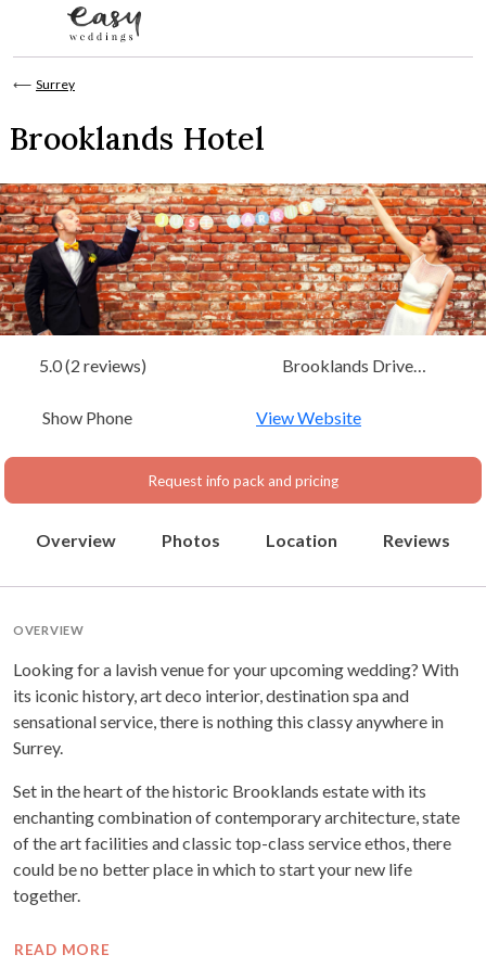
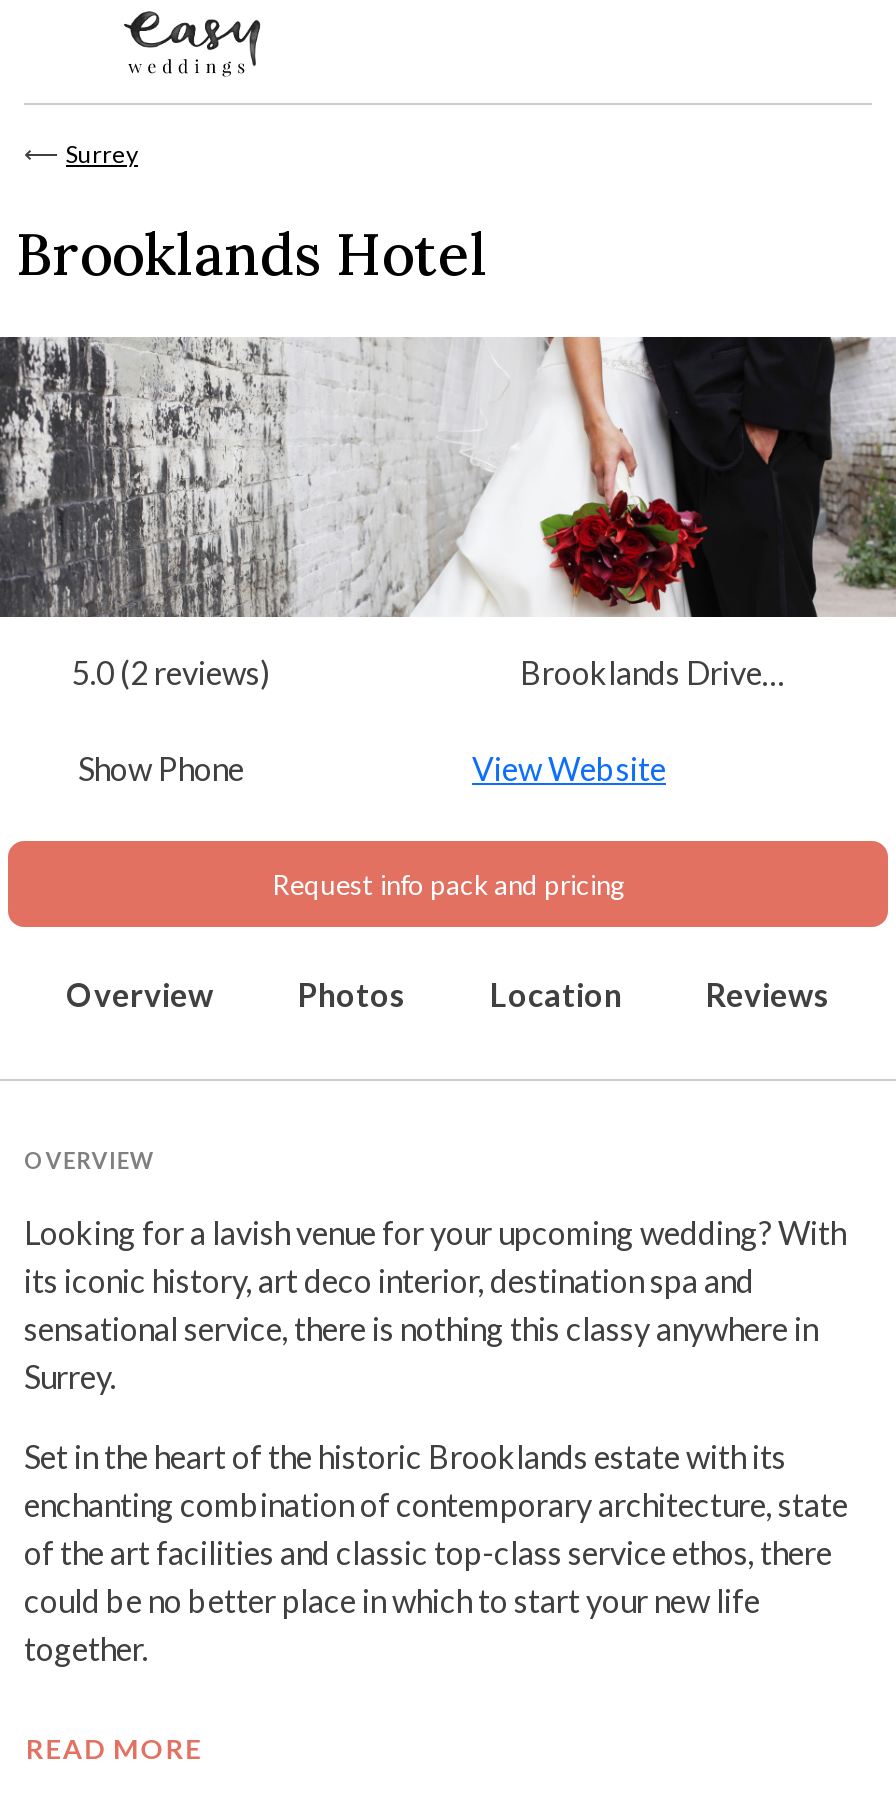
[3,182,483,336] [image] -> [6,335,890,619] [image]

